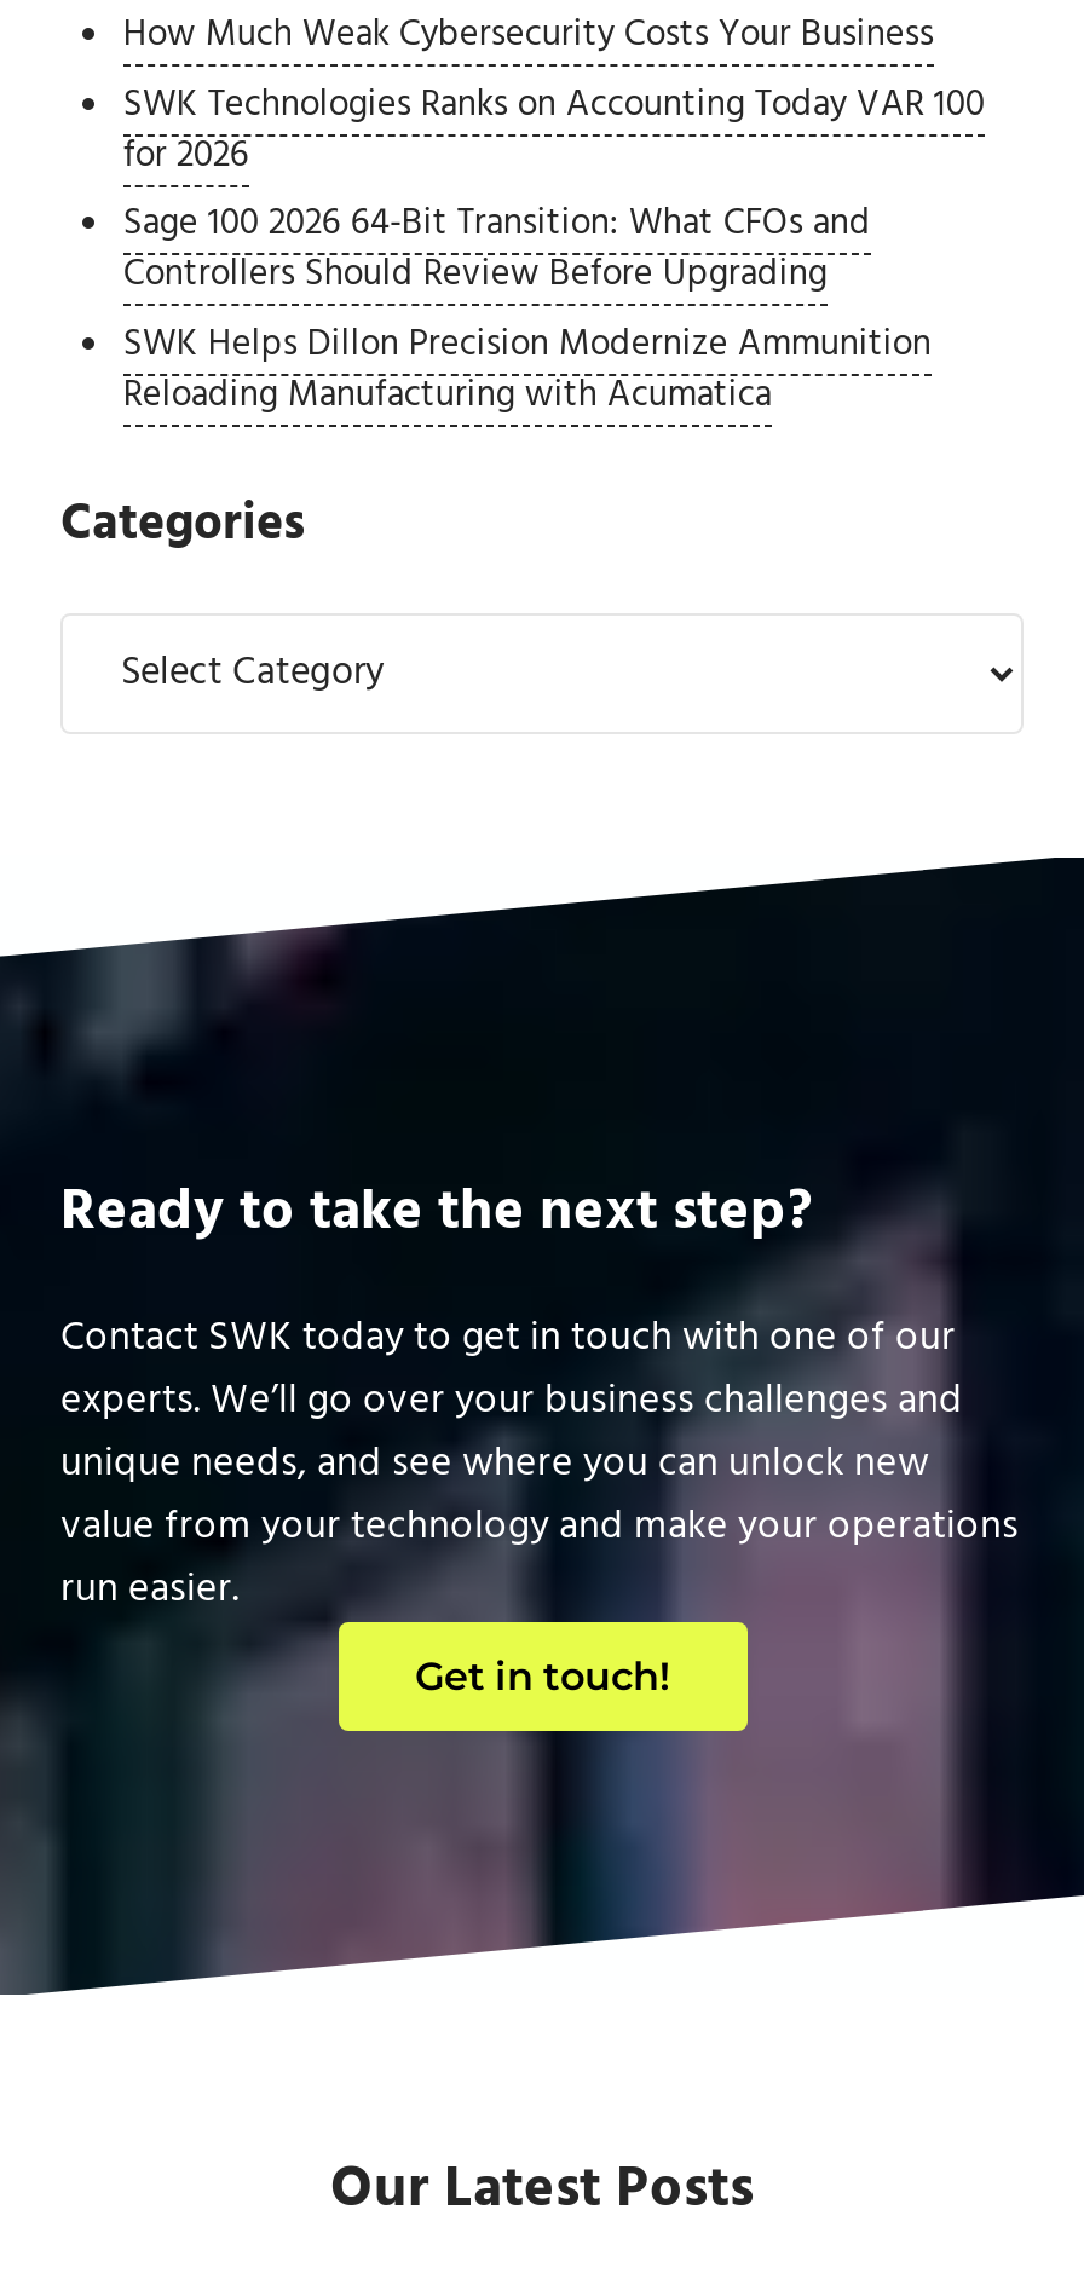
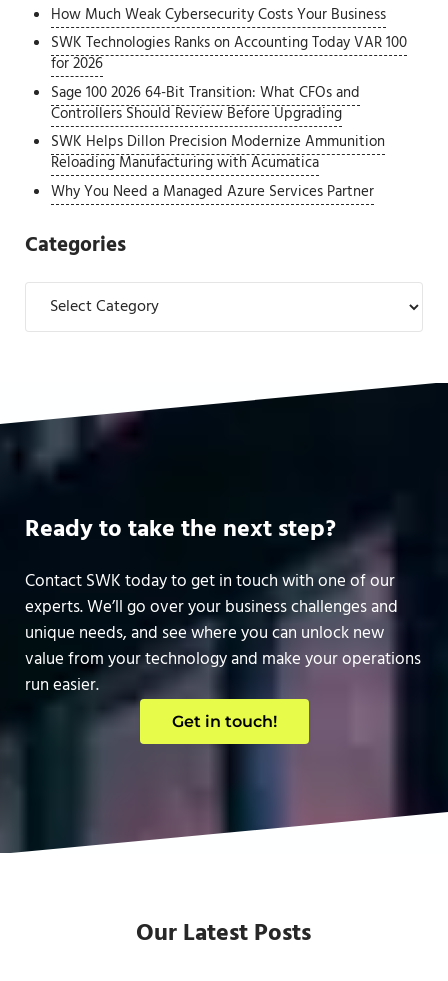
none -> [51,179,374,203] Why You Need a Managed Azure Services Partner

